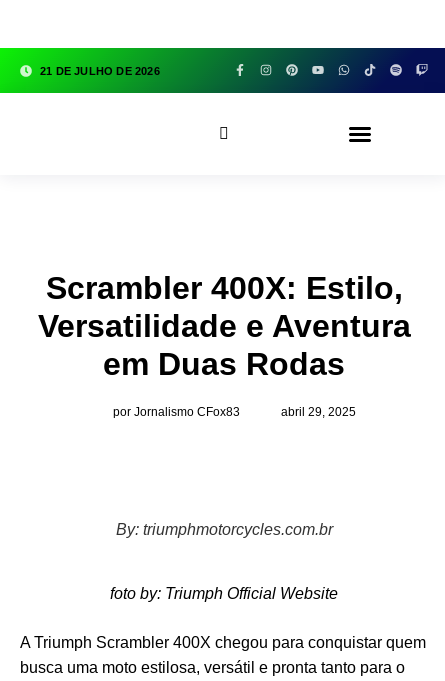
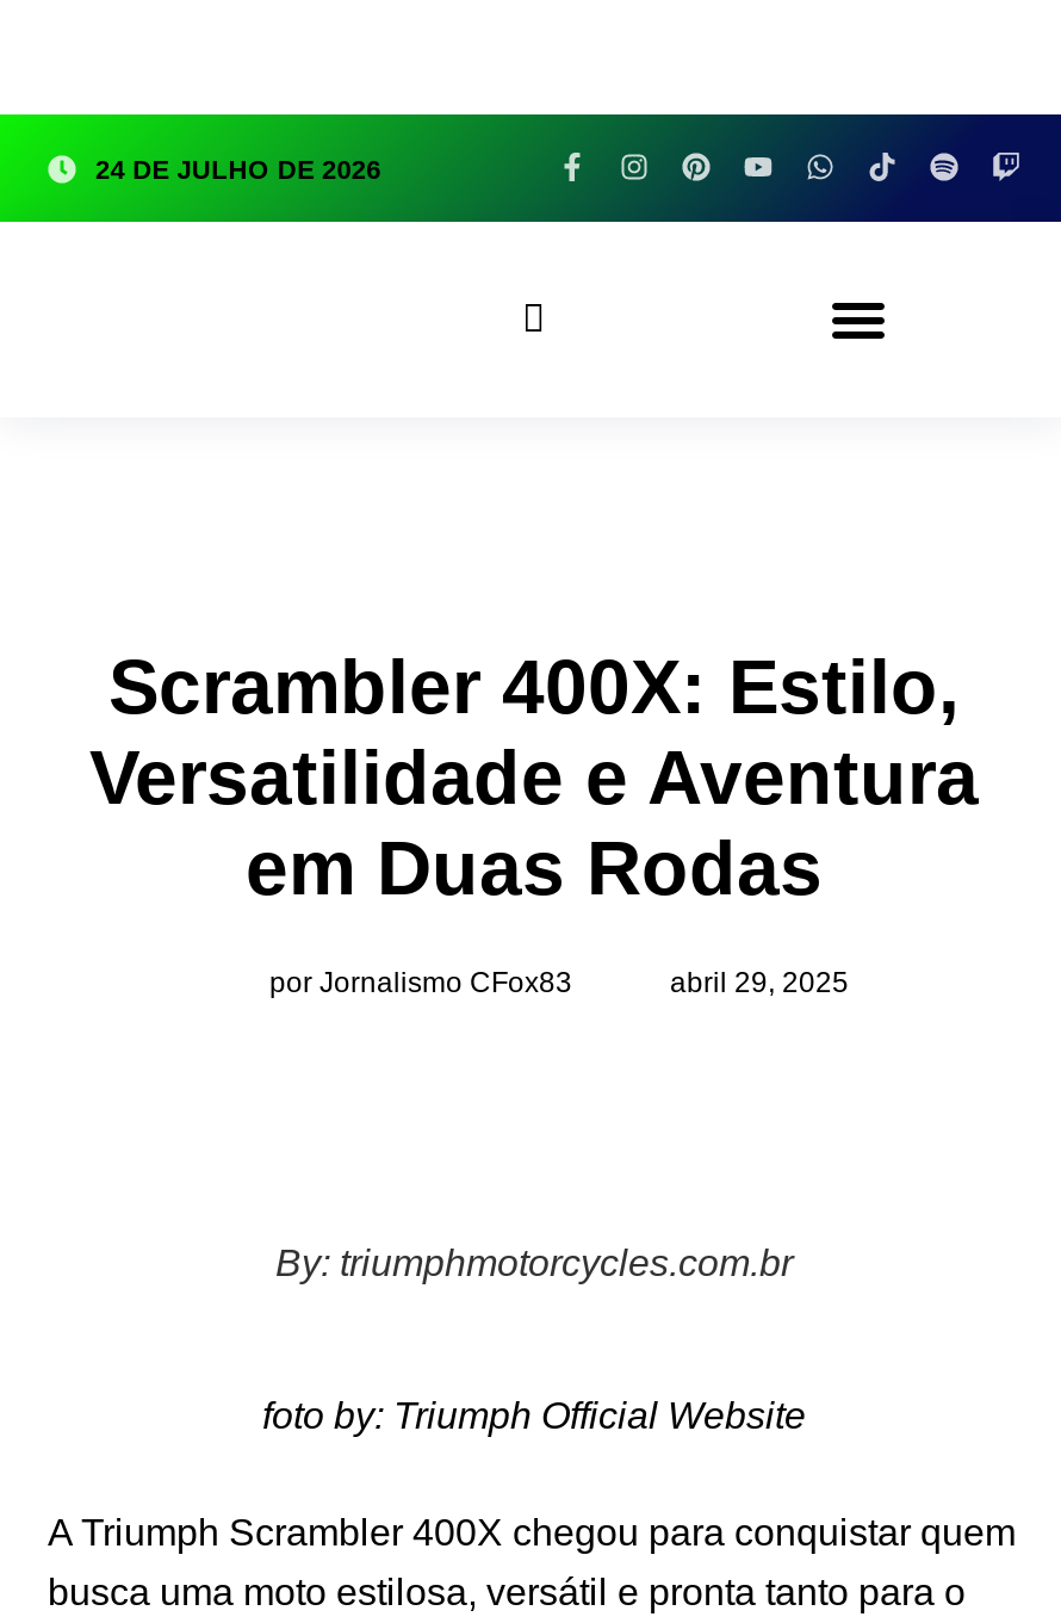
[40,64,160,76] 21 DE JULHO DE 2026 -> [95,154,381,182] 24 DE JULHO DE 2026

